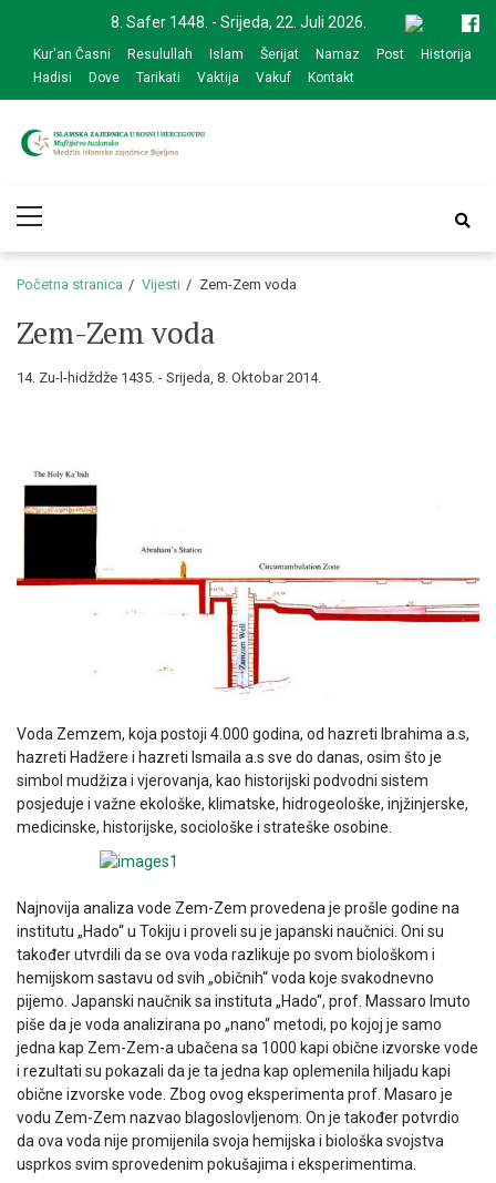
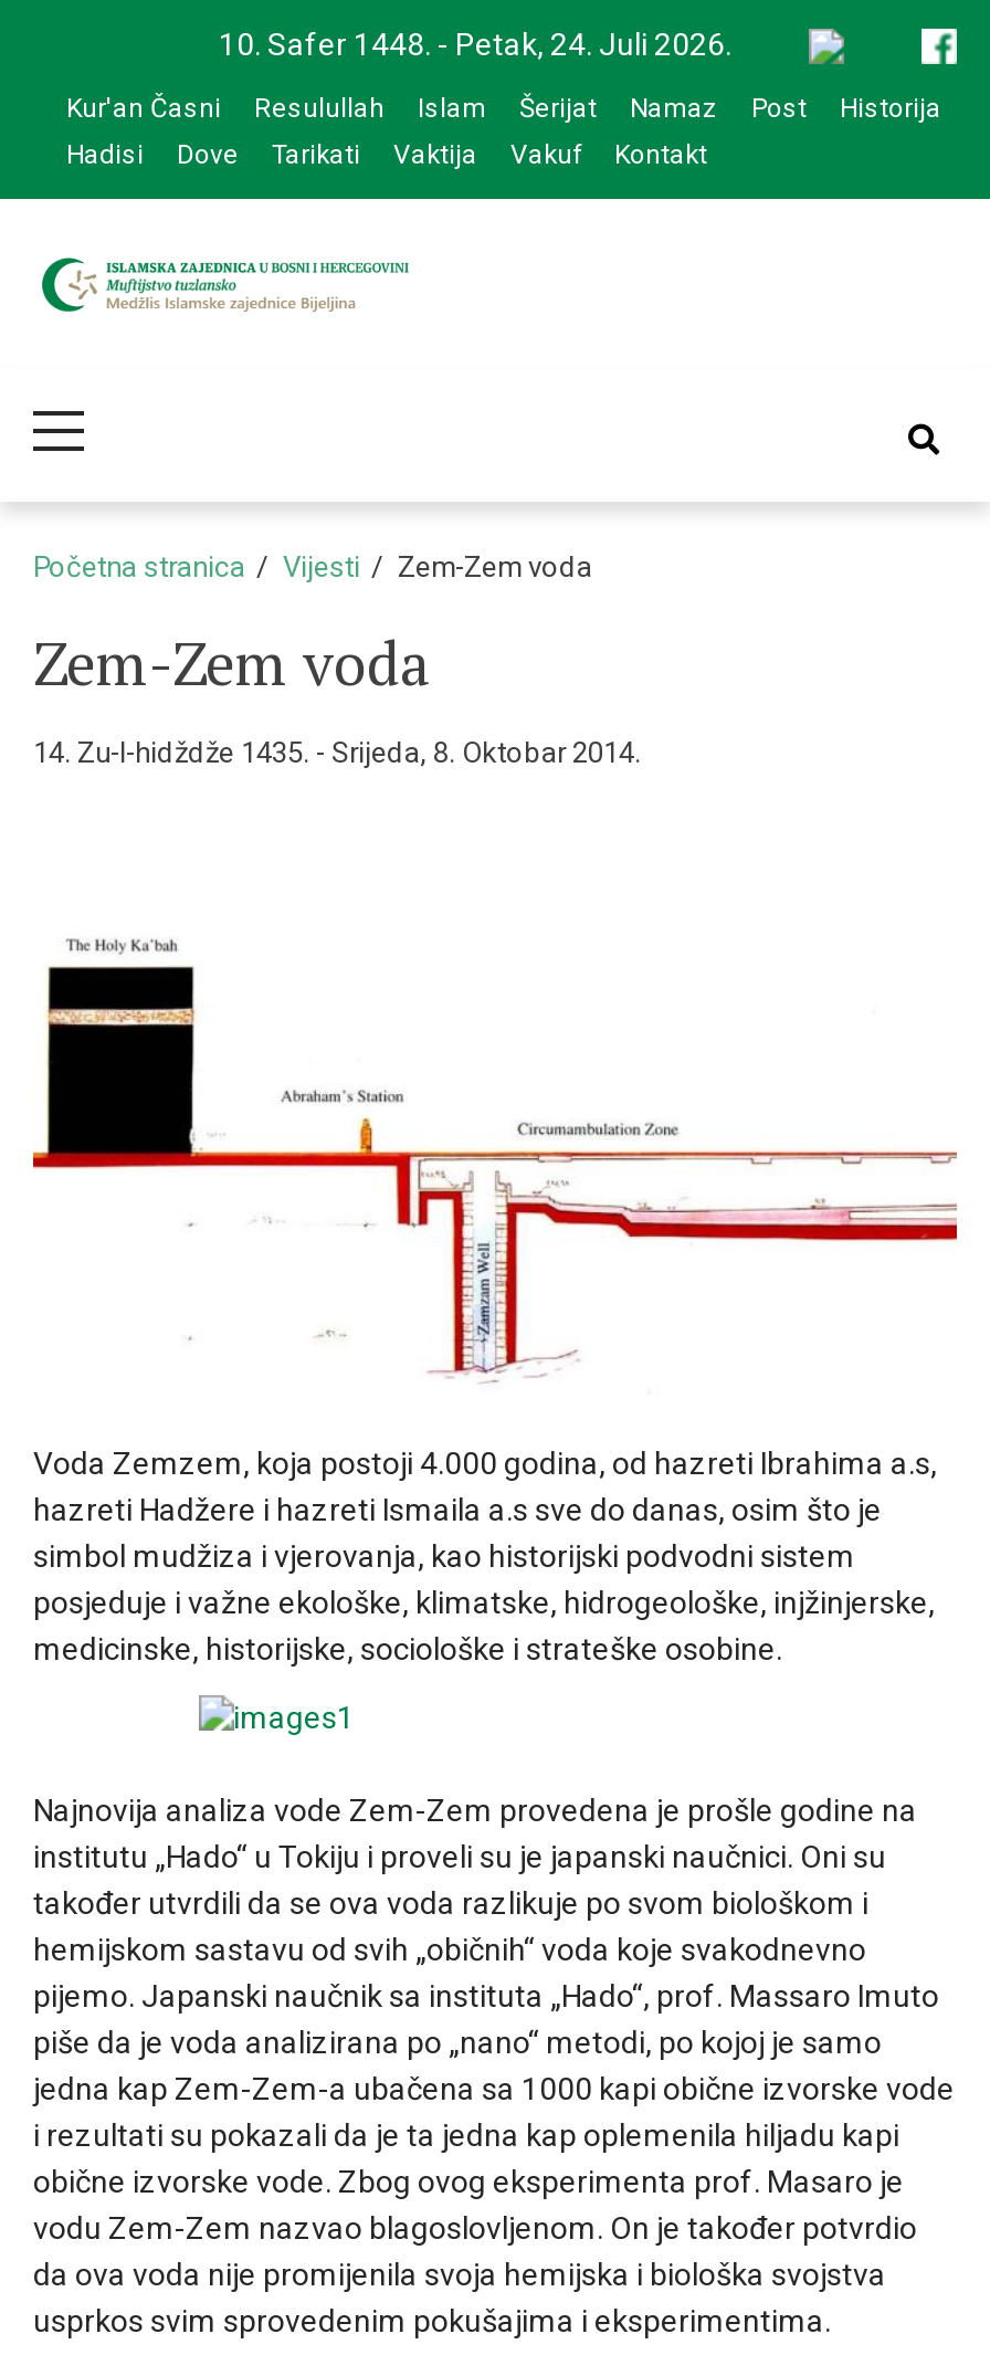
[111,13,366,31] 8. Safer 1448. - Srijeda, 22. Juli 2026. -> [219,27,731,62] 10. Safer 1448. - Petak, 24. Juli 2026.

